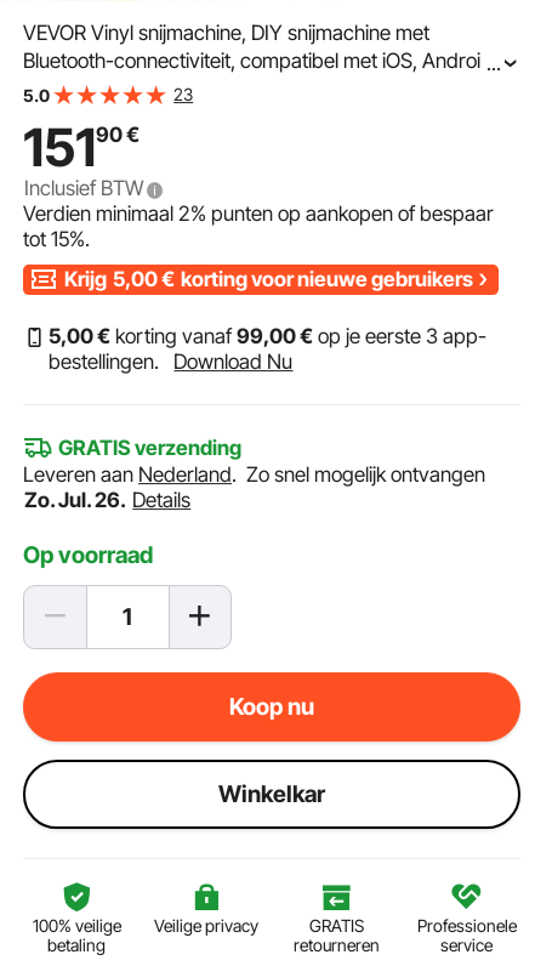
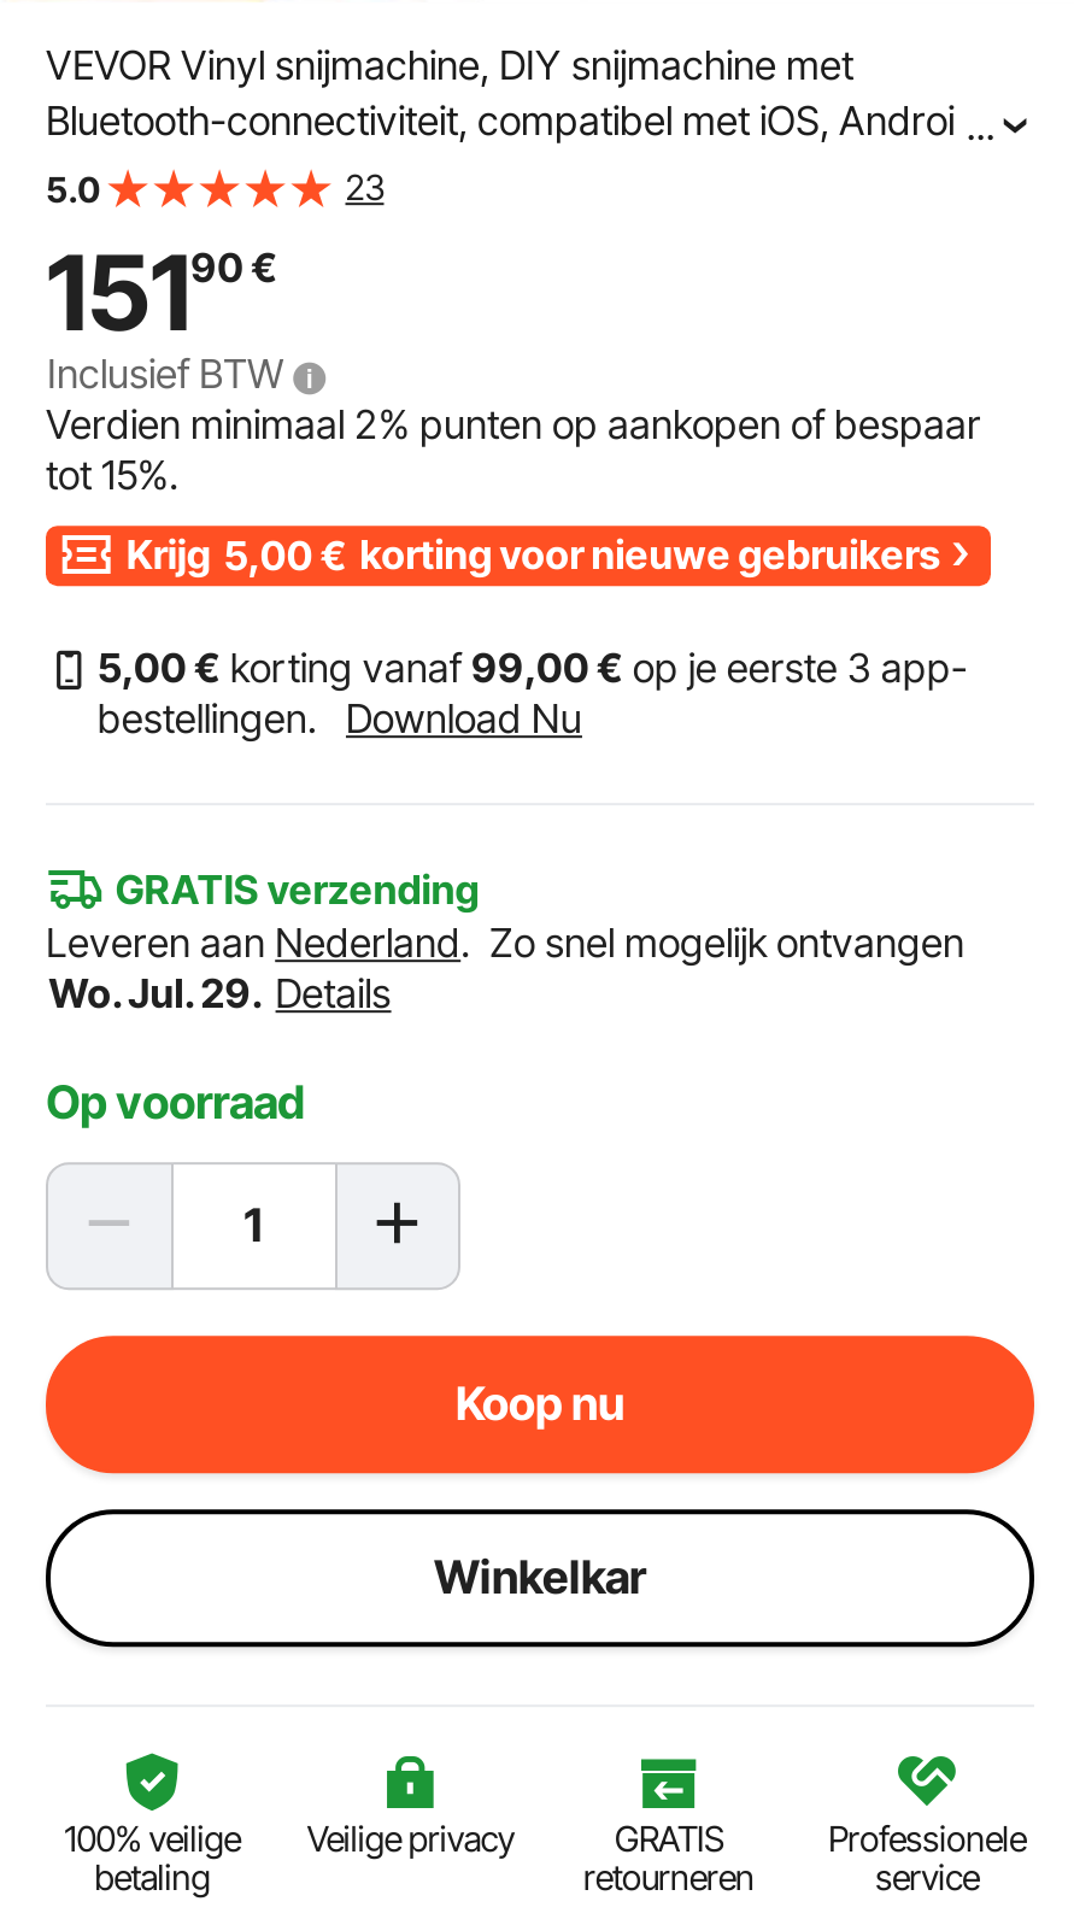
[25,488,191,512] Zo. Jul. 26. Details -> [49,970,391,1018] Wo. Jul. 29. Details

